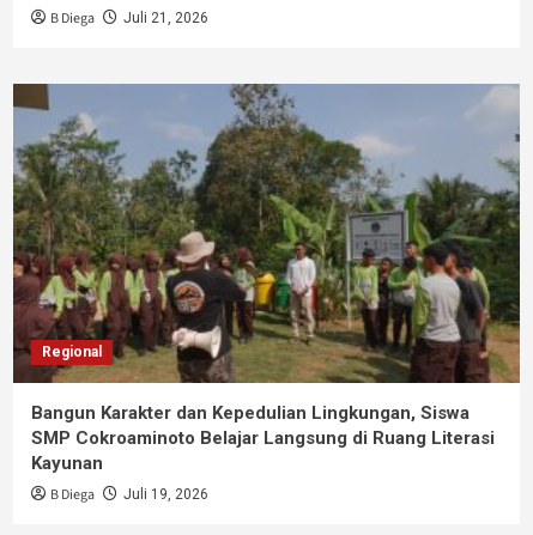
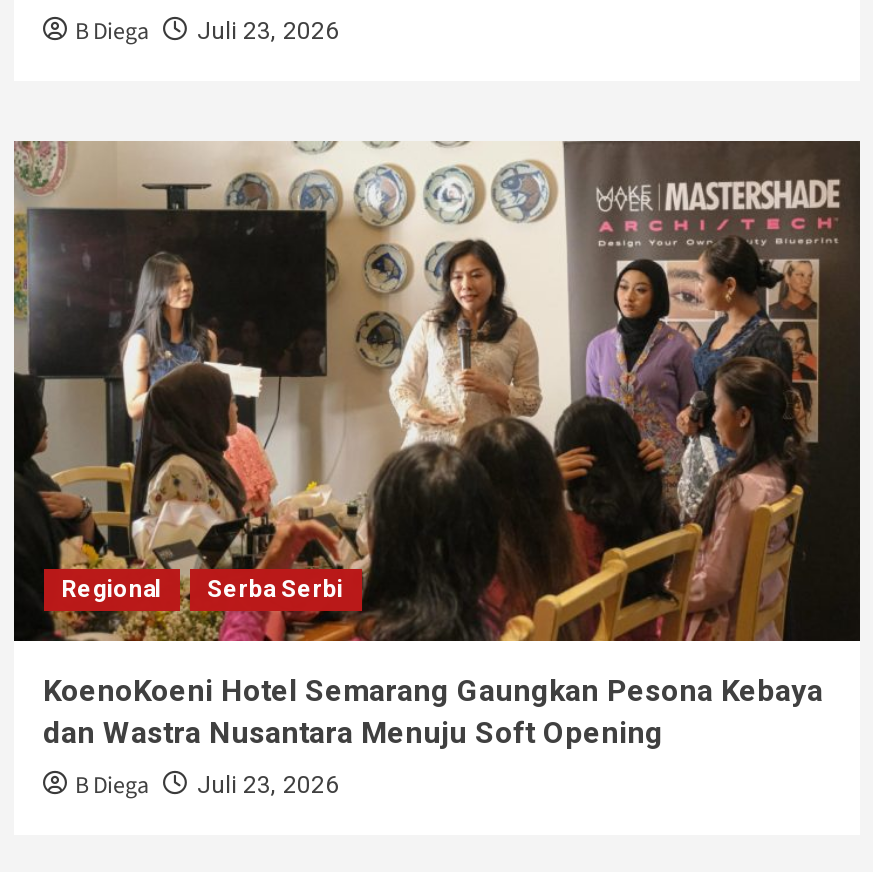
[50,8,208,29] B Diega Juli 21, 2026 -> [75,14,339,48] B Diega Juli 23, 2026
[12,83,521,474] [image] | Bangun Karakter dan Kepedulian Lingkungan, Siswa | SMP Cokroaminoto Belajar Langsung di Ruang Literasi | Kayunan -> [12,140,862,750] [image] | Serba Serbi | KoenoKoeni Hotel Semarang Gaungkan Pesona Kebaya | dan Wastra Nusantara Menuju Soft Opening
[50,485,208,505] B Diega Juli 19, 2026 -> [75,768,339,802] B Diega Juli 23, 2026

